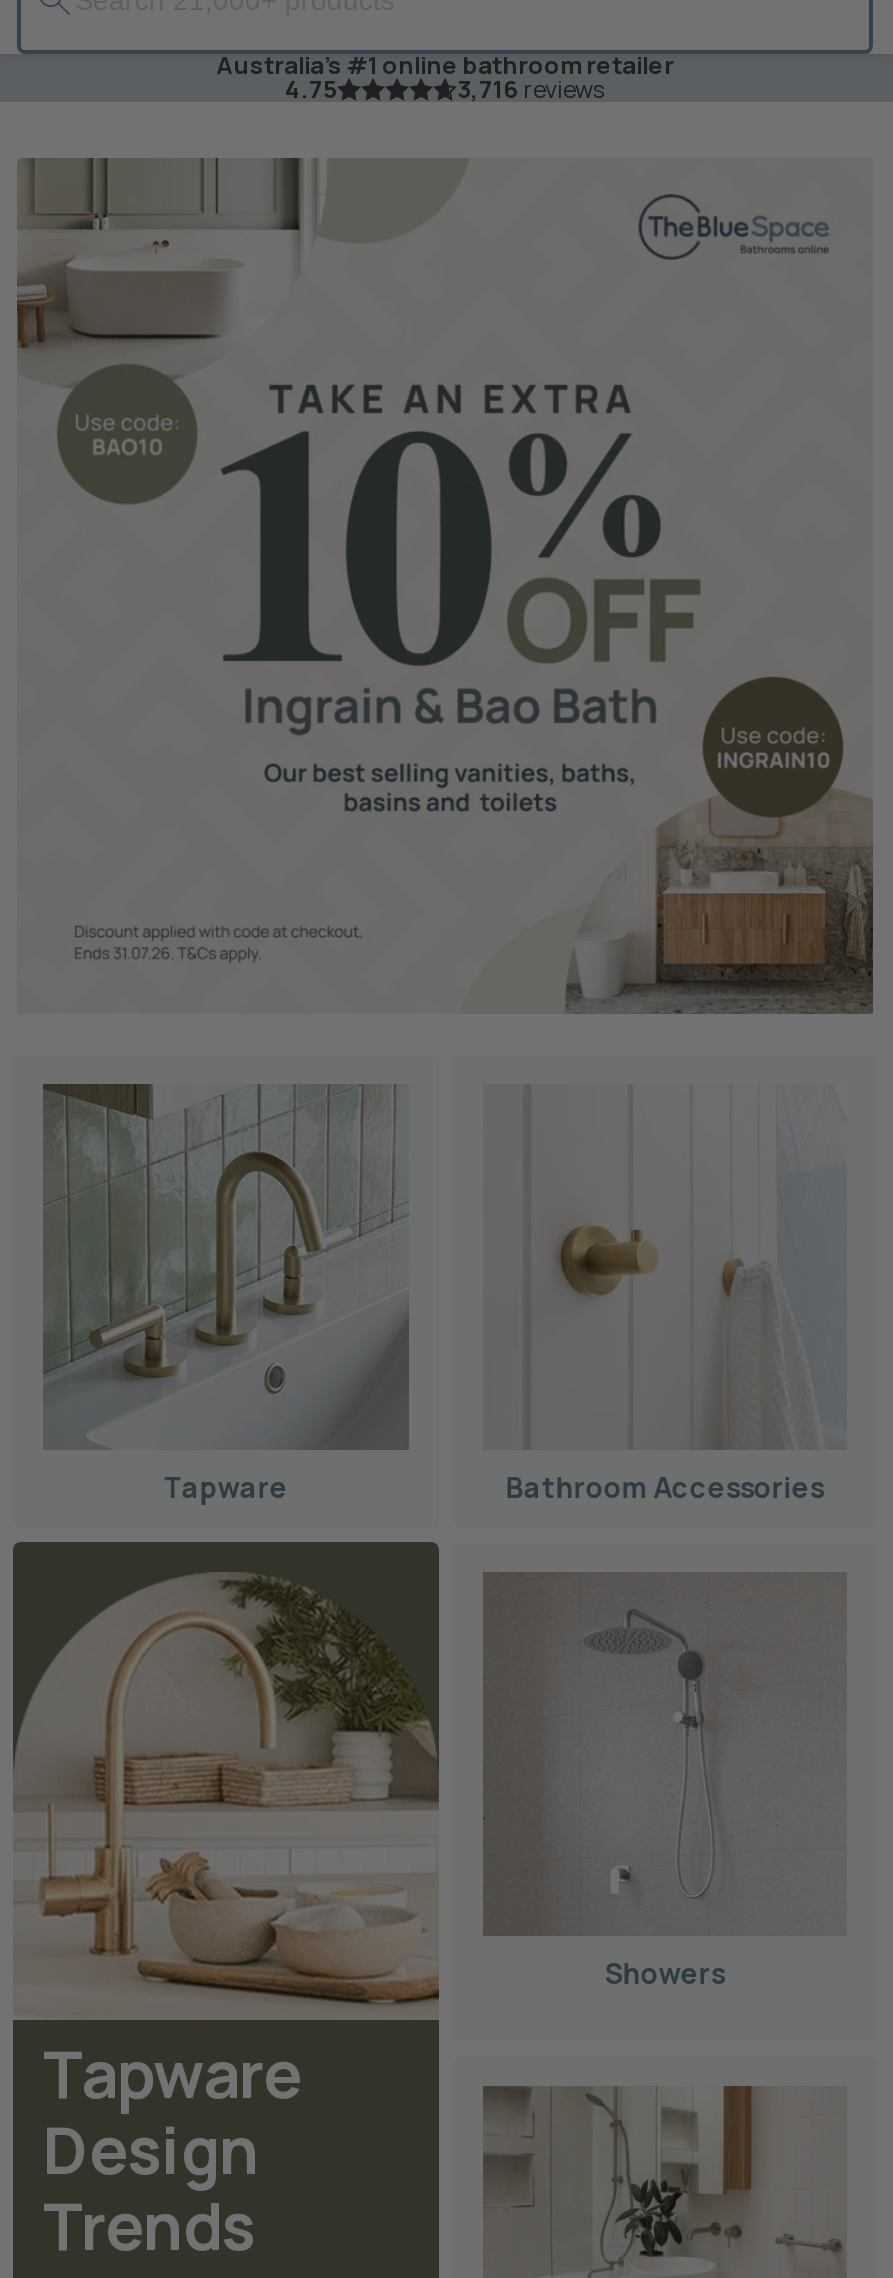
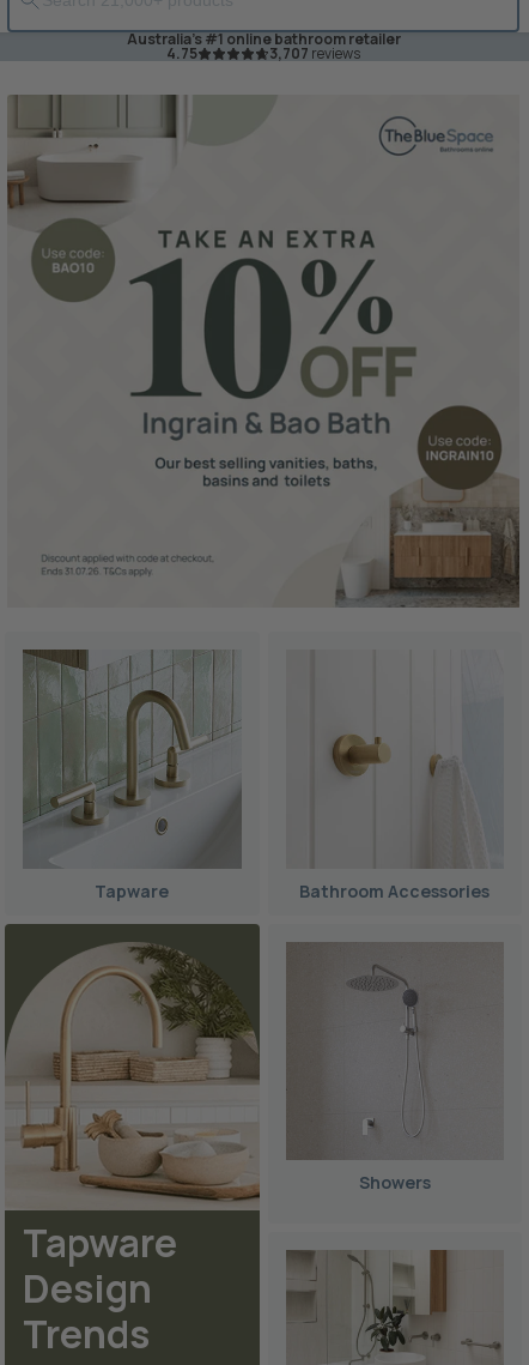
[457,72,605,106] 3,716reviews -> [269,43,360,64] 3,707reviews

